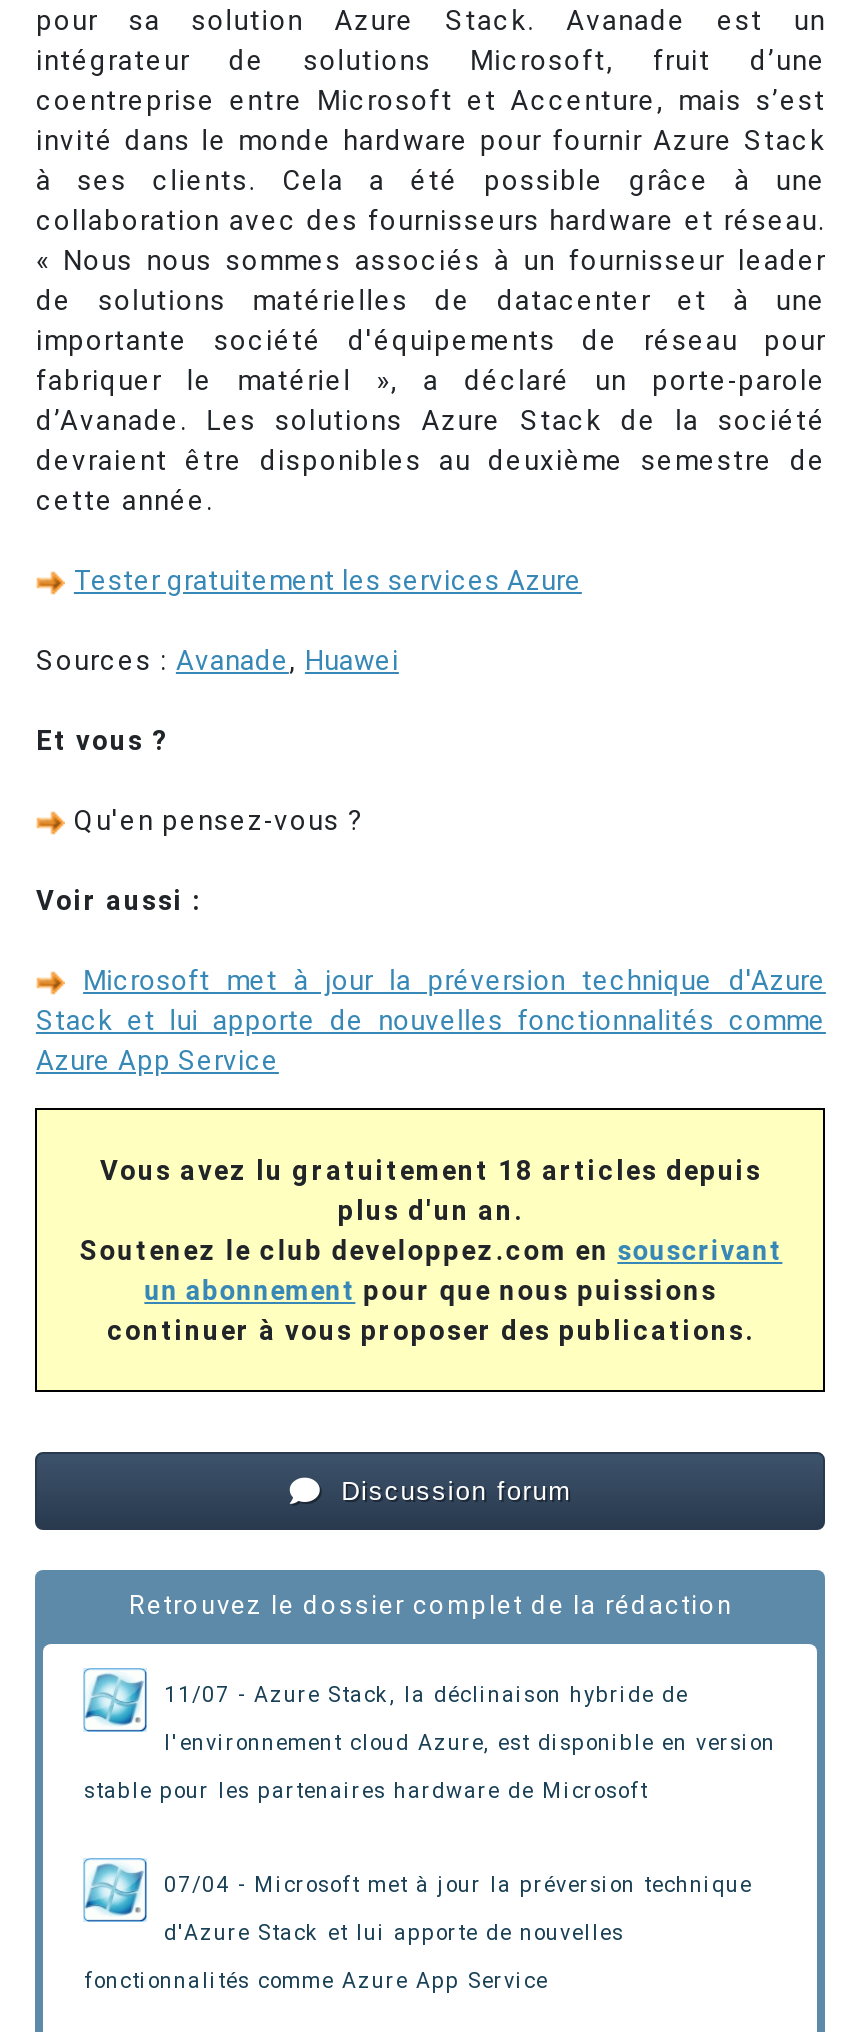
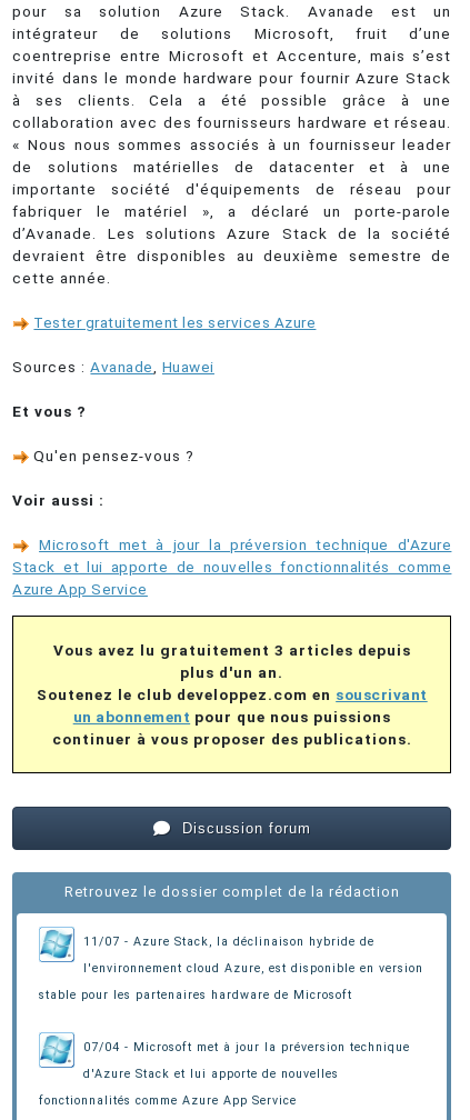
[100,1154,762,1186] Vous avez lu gratuitement 18 articles depuis -> [53,641,411,659] Vous avez lu gratuitement 3 articles depuis

